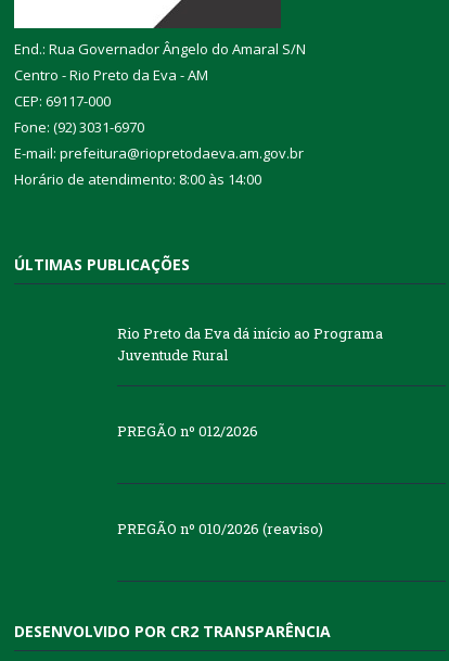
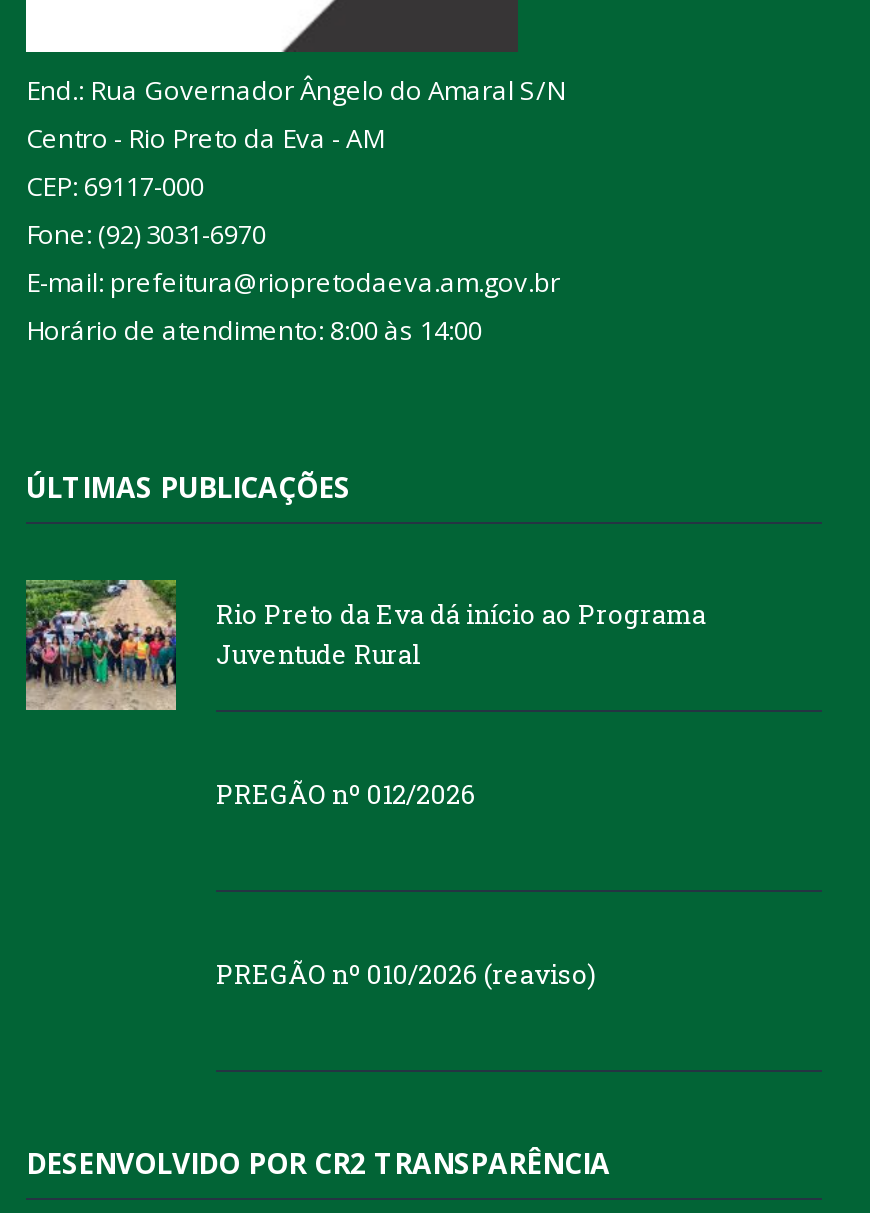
none -> [24,578,178,712] [image]

